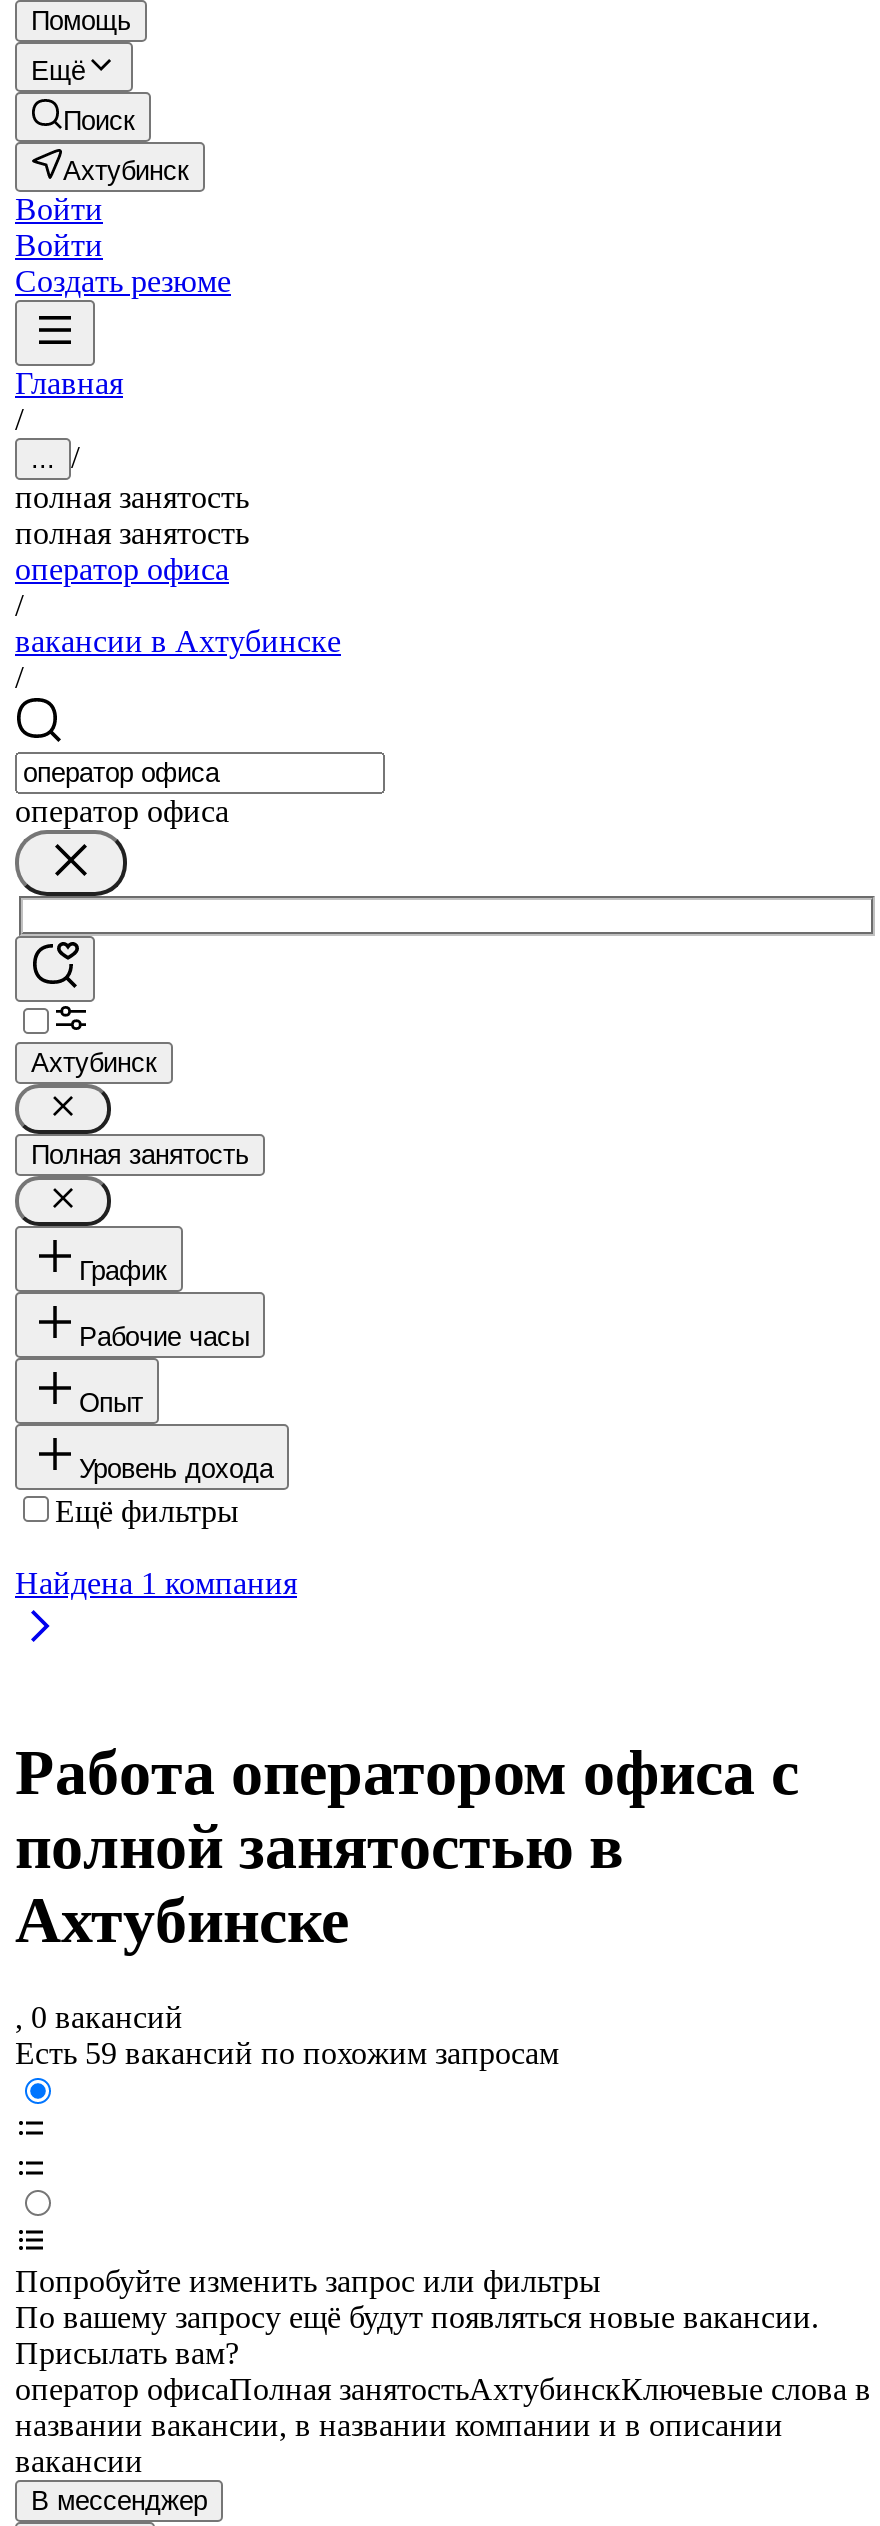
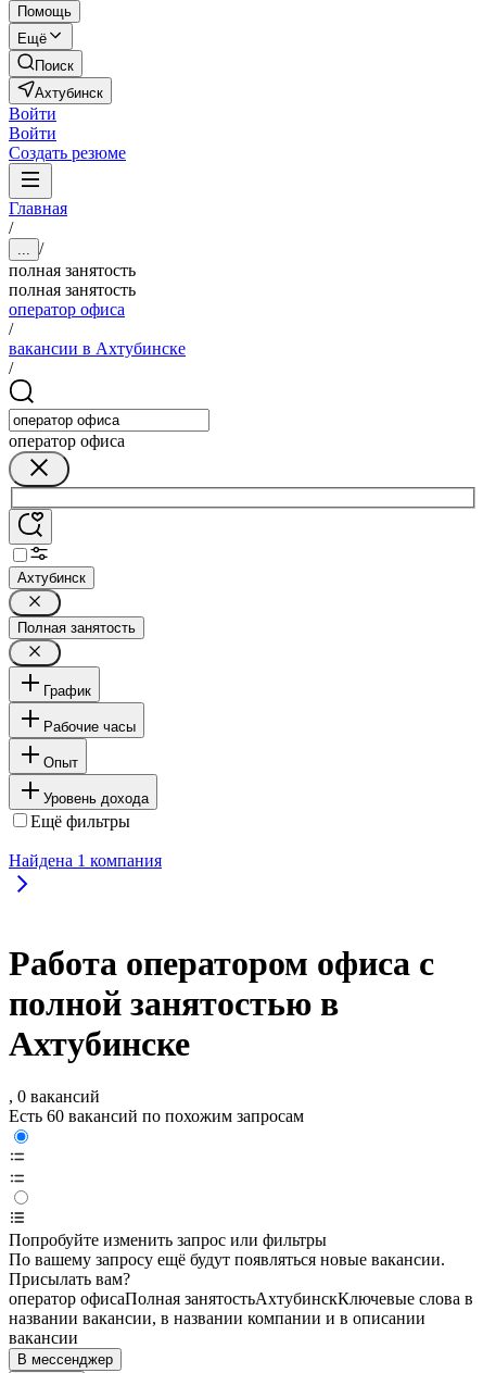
[15,2037,559,2071] Есть 59 вакансий по похожим запросам -> [9,1107,304,1126] Есть 60 вакансий по похожим запросам

